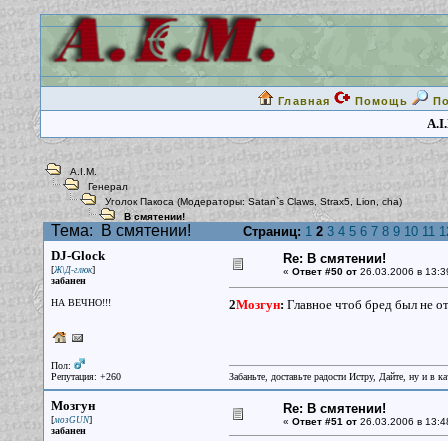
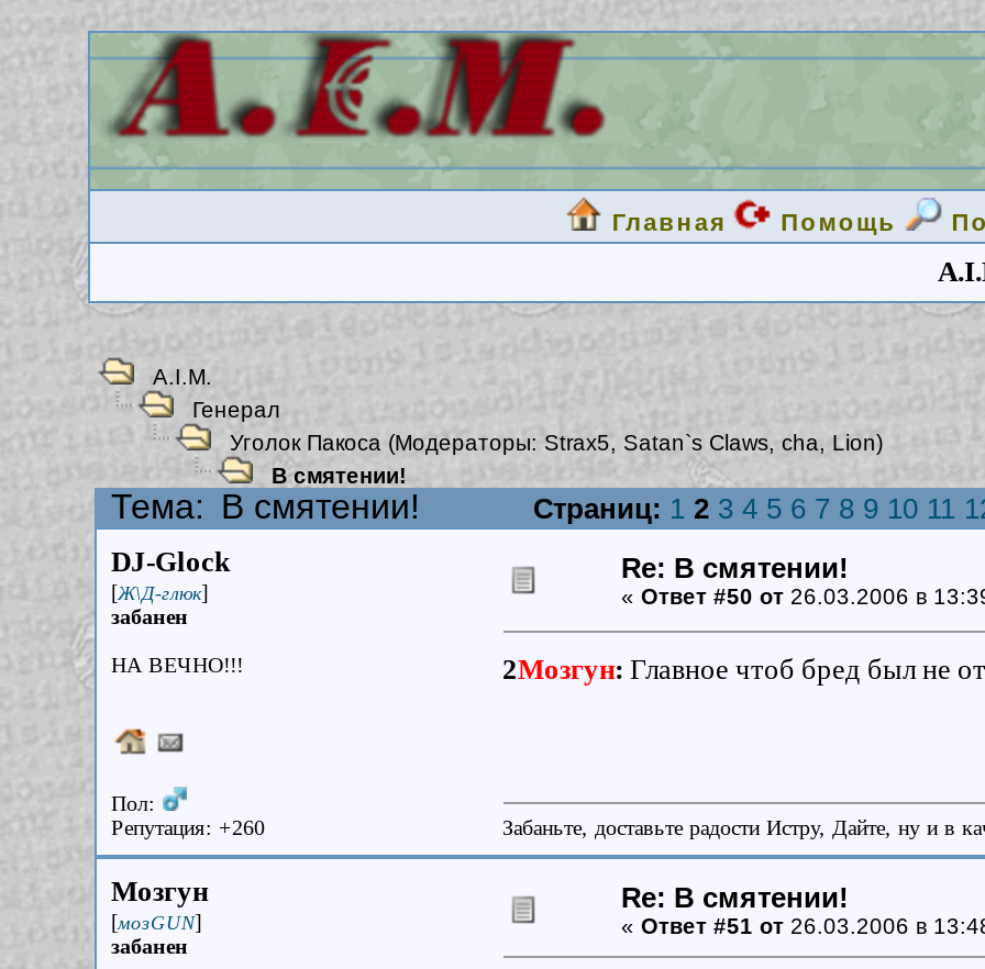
[104,196,401,207] Уголок Пакоса (Модераторы: Satan`s Claws, Strax5, Lion, cha) -> [230,431,883,455] Уголок Пакоса (Модераторы: Strax5, Satan`s Claws, cha, Lion)

